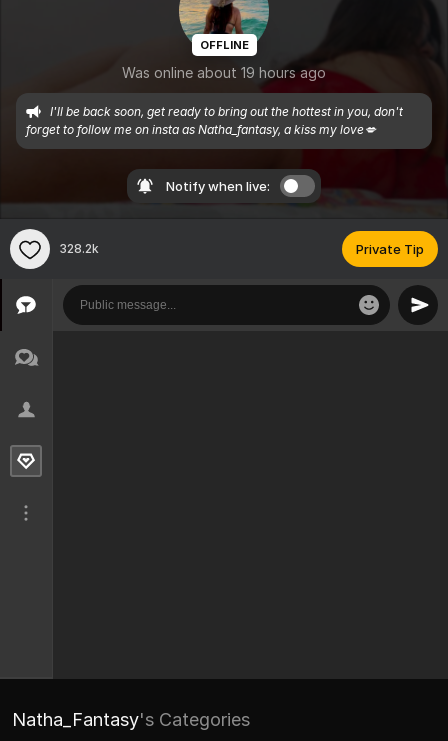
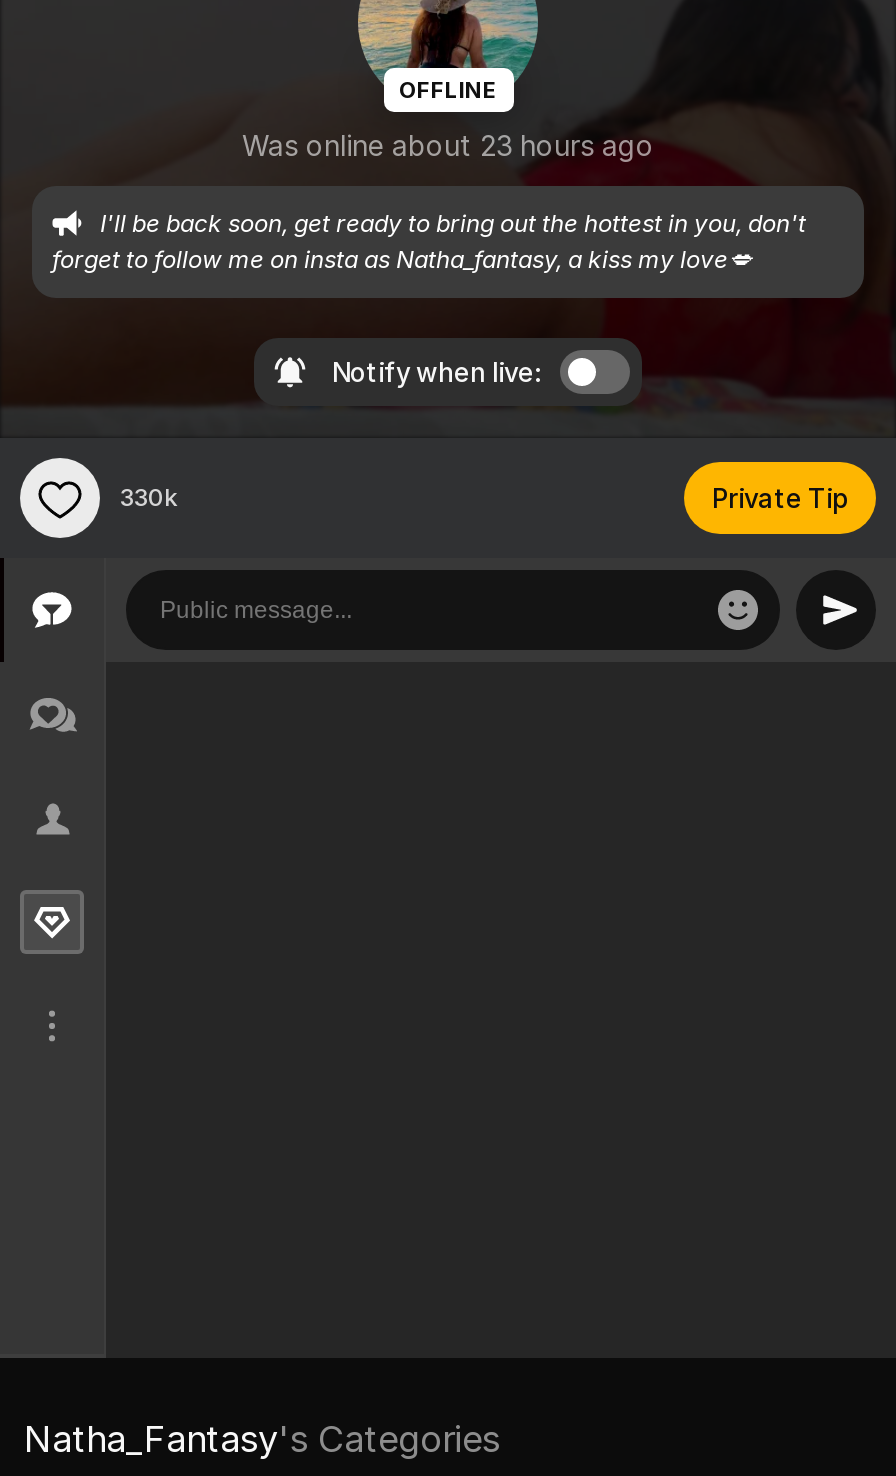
[122,64,326,81] Was online about 19 hours ago -> [242,128,654,162] Was online about 23 hours ago
[60,241,99,256] 328.2k -> [120,482,178,512] 330k

